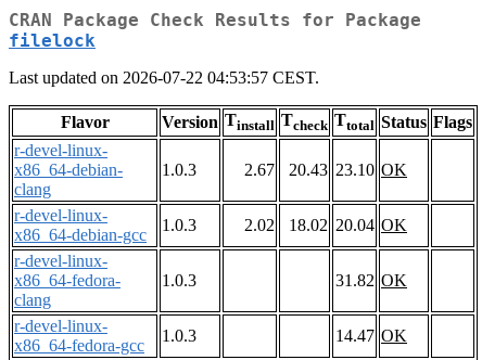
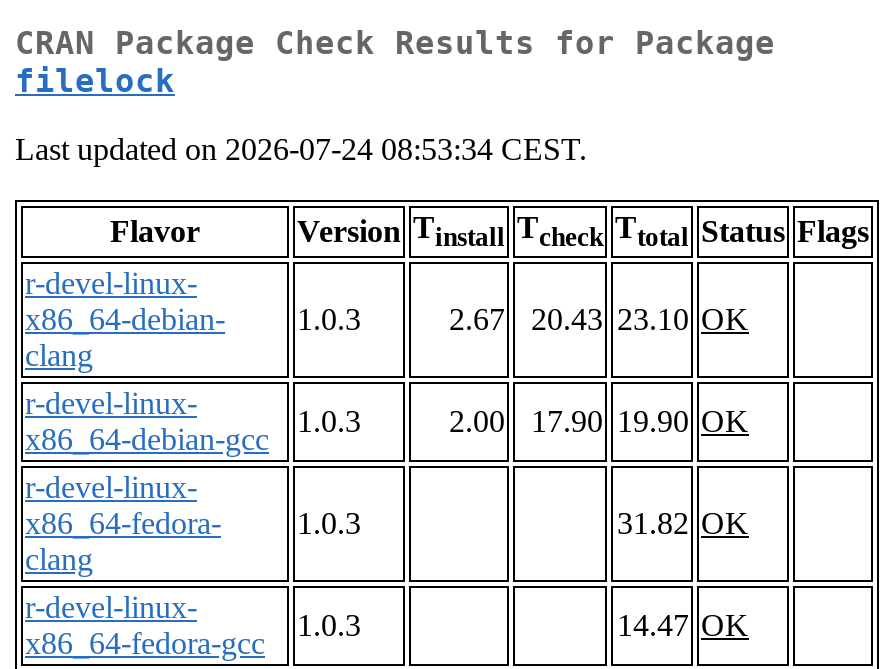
[9,69,319,87] Last updated on 2026-07-22 04:53:57 CEST. -> [15,133,587,167] Last updated on 2026-07-24 08:53:34 CEST.
[244,216,275,235] 2.02 -> [449,405,505,439] 2.00
[289,216,407,235] 18.02 20.04 OK -> [531,405,749,439] 17.90 19.90 OK

